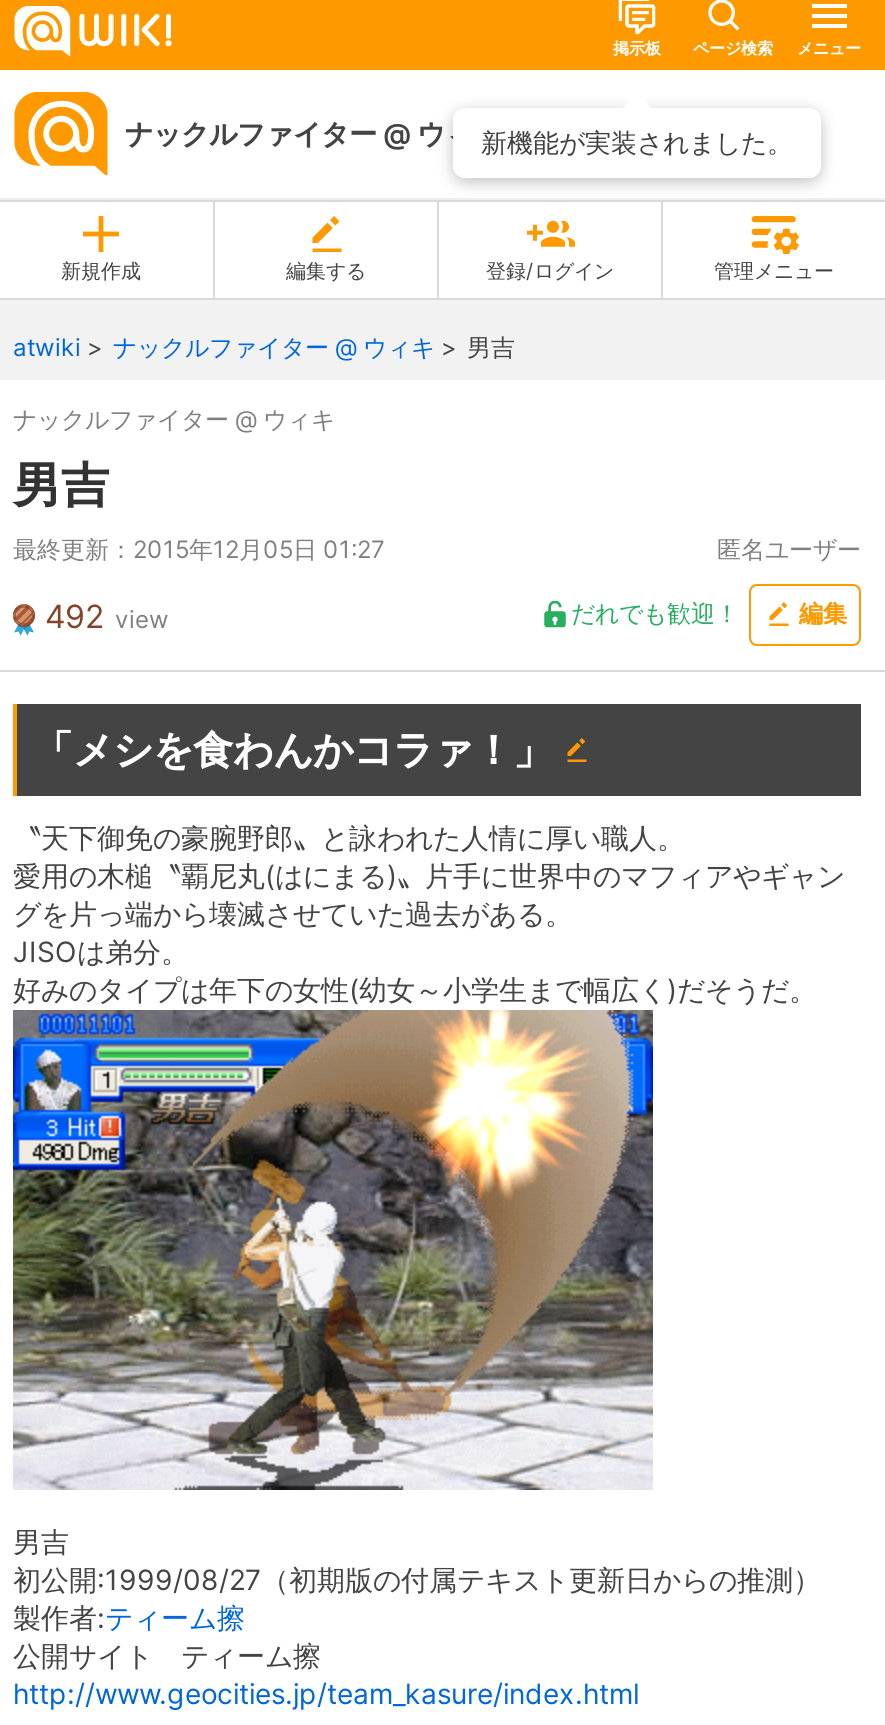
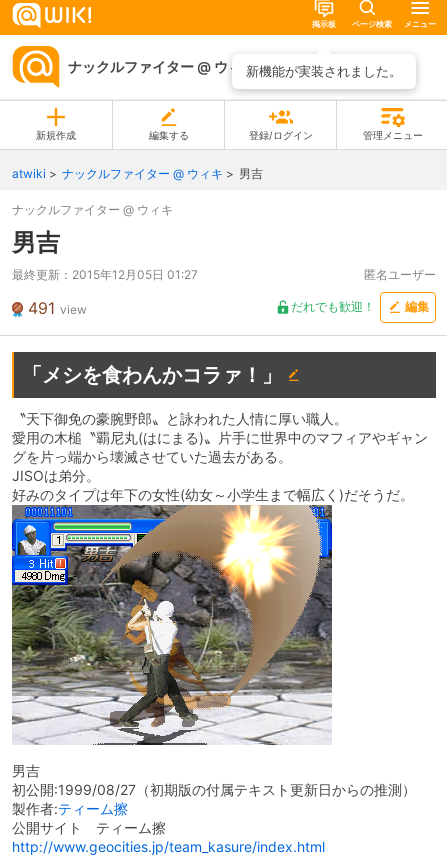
[45,595,169,635] 492 view -> [28,297,87,317] 491 view

